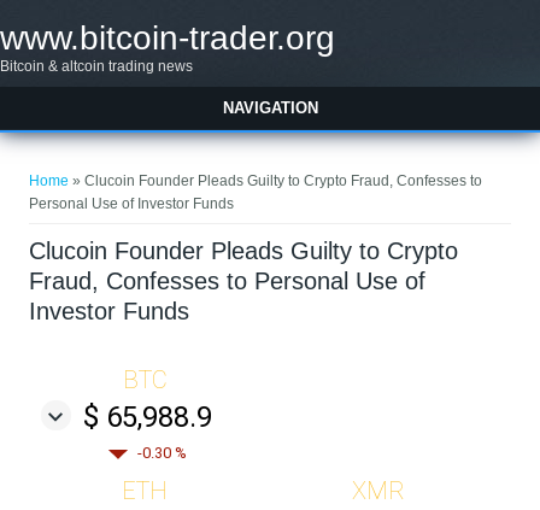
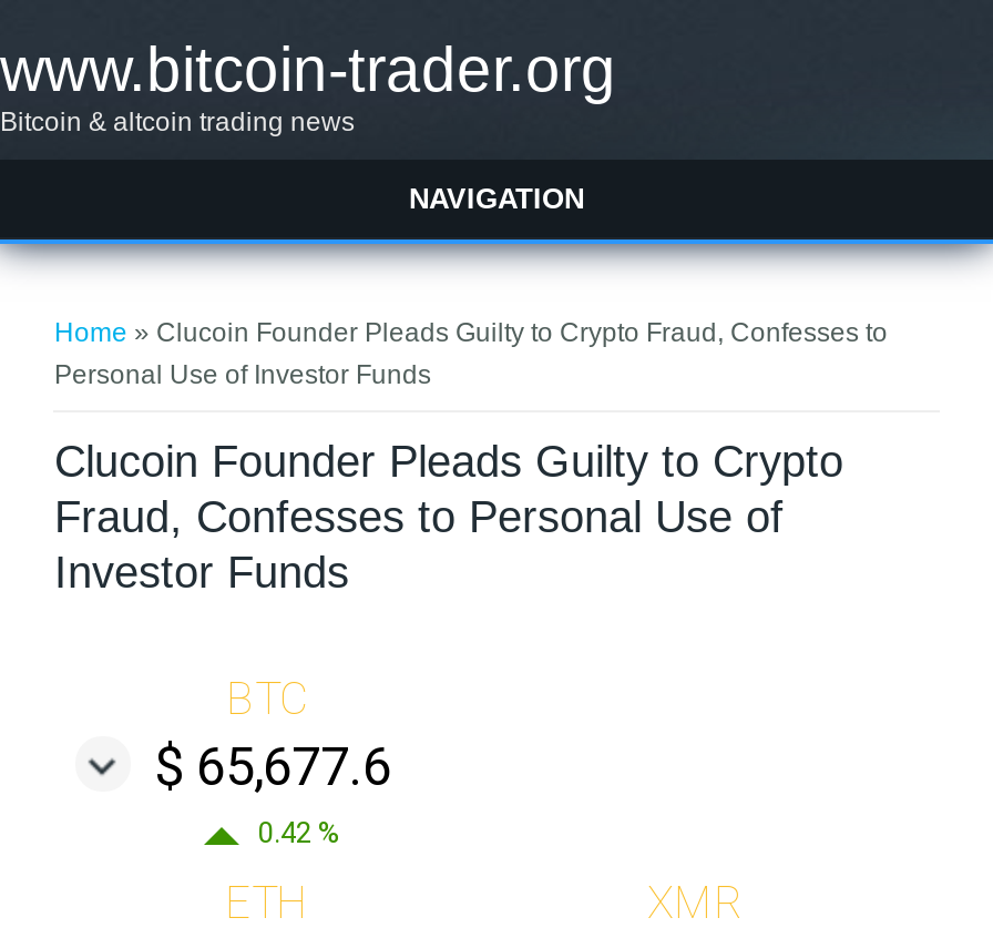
[84,401,213,435] $ 65,988.9 -> [154,737,391,799] $ 65,677.6
[138,444,187,462] -0.30 % -> [258,817,340,850] 0.42 %

